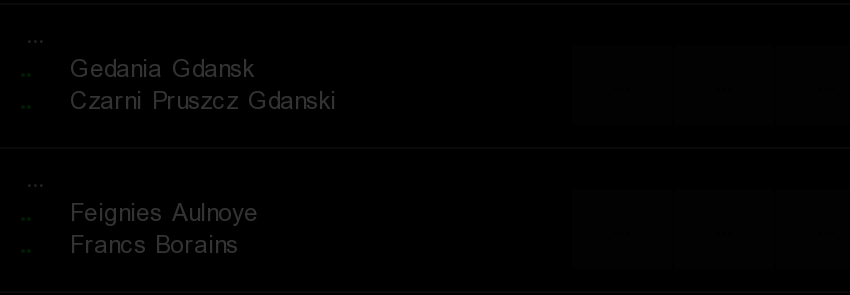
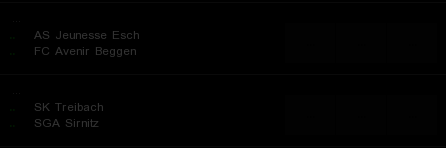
[70,51,254,89] Gedania Gdansk -> [34,26,139,45] AS Jeunesse Esch
[70,83,336,121] Czarni Pruszcz Gdanski -> [34,42,136,61] FC Avenir Beggen
[70,195,258,233] Feignies Aulnoye -> [34,98,103,117] SK Treibach
[70,227,238,265] Francs Borains -> [34,114,99,133] SGA Sirnitz

